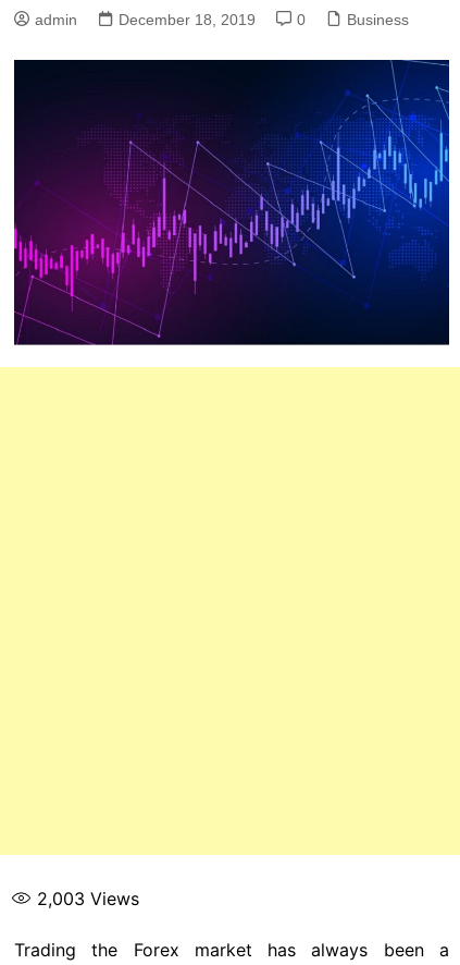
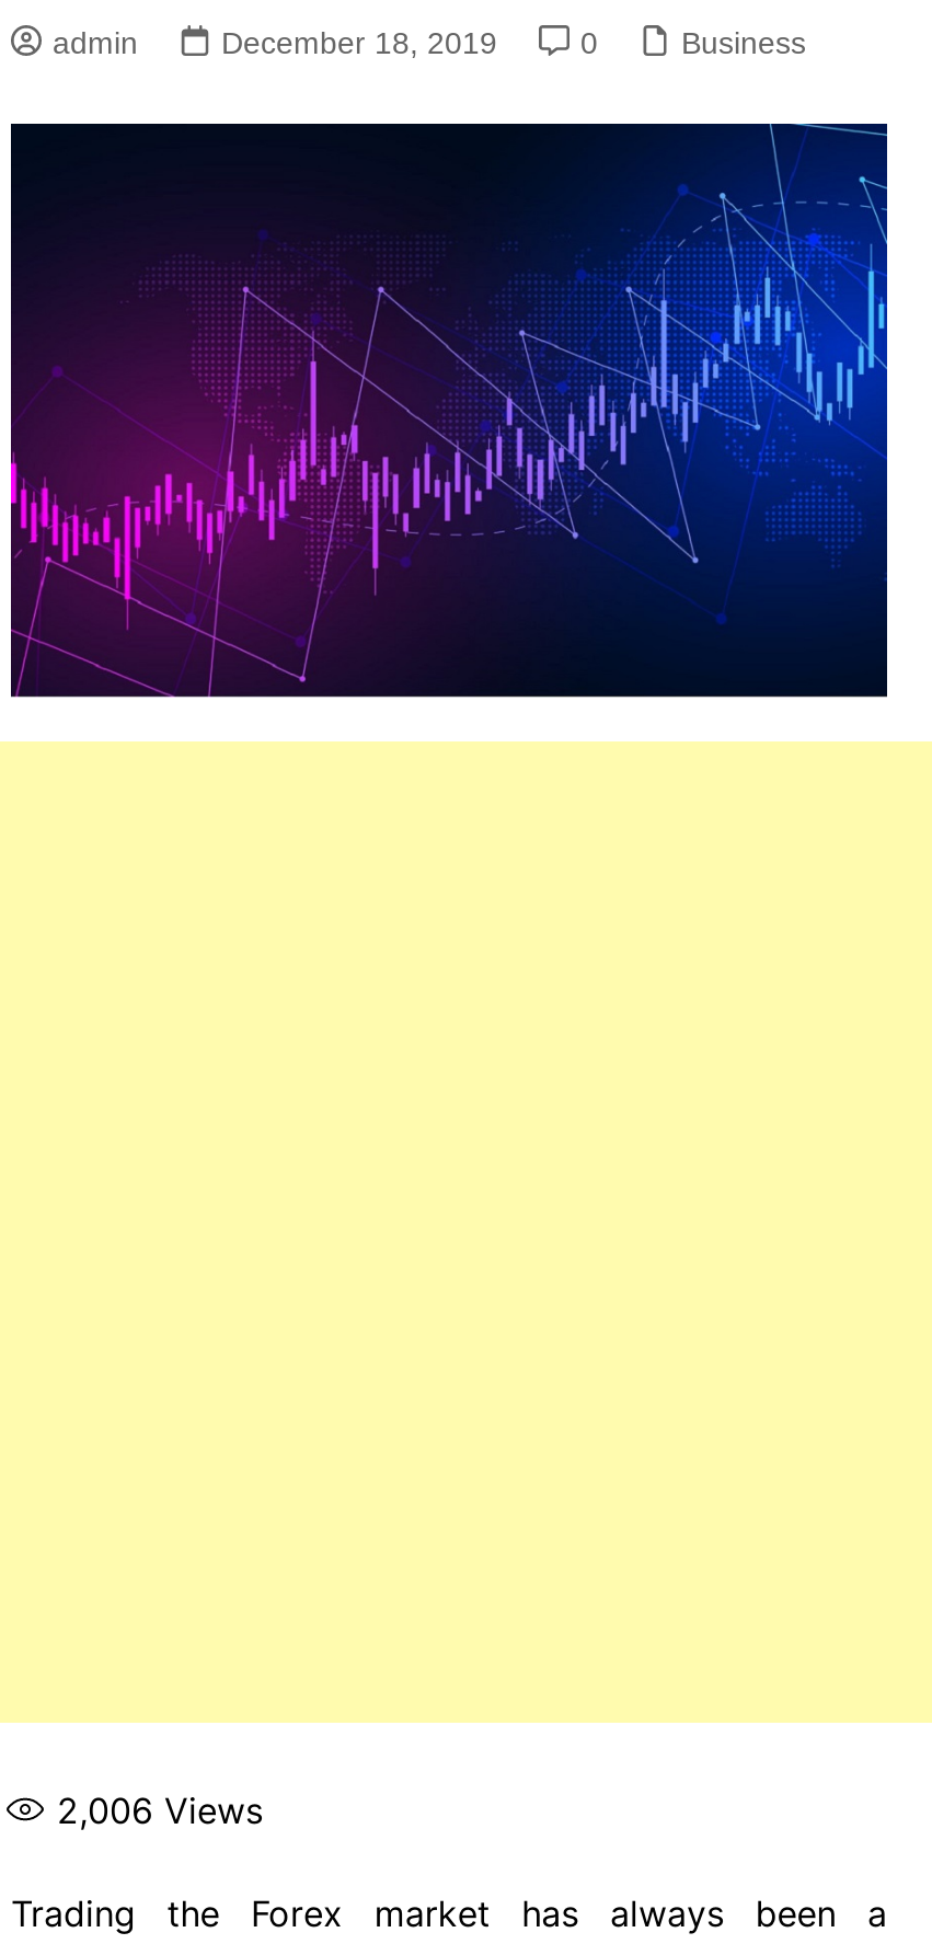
[37,887,139,909] 2,003 Views -> [57,1788,263,1832] 2,006 Views

